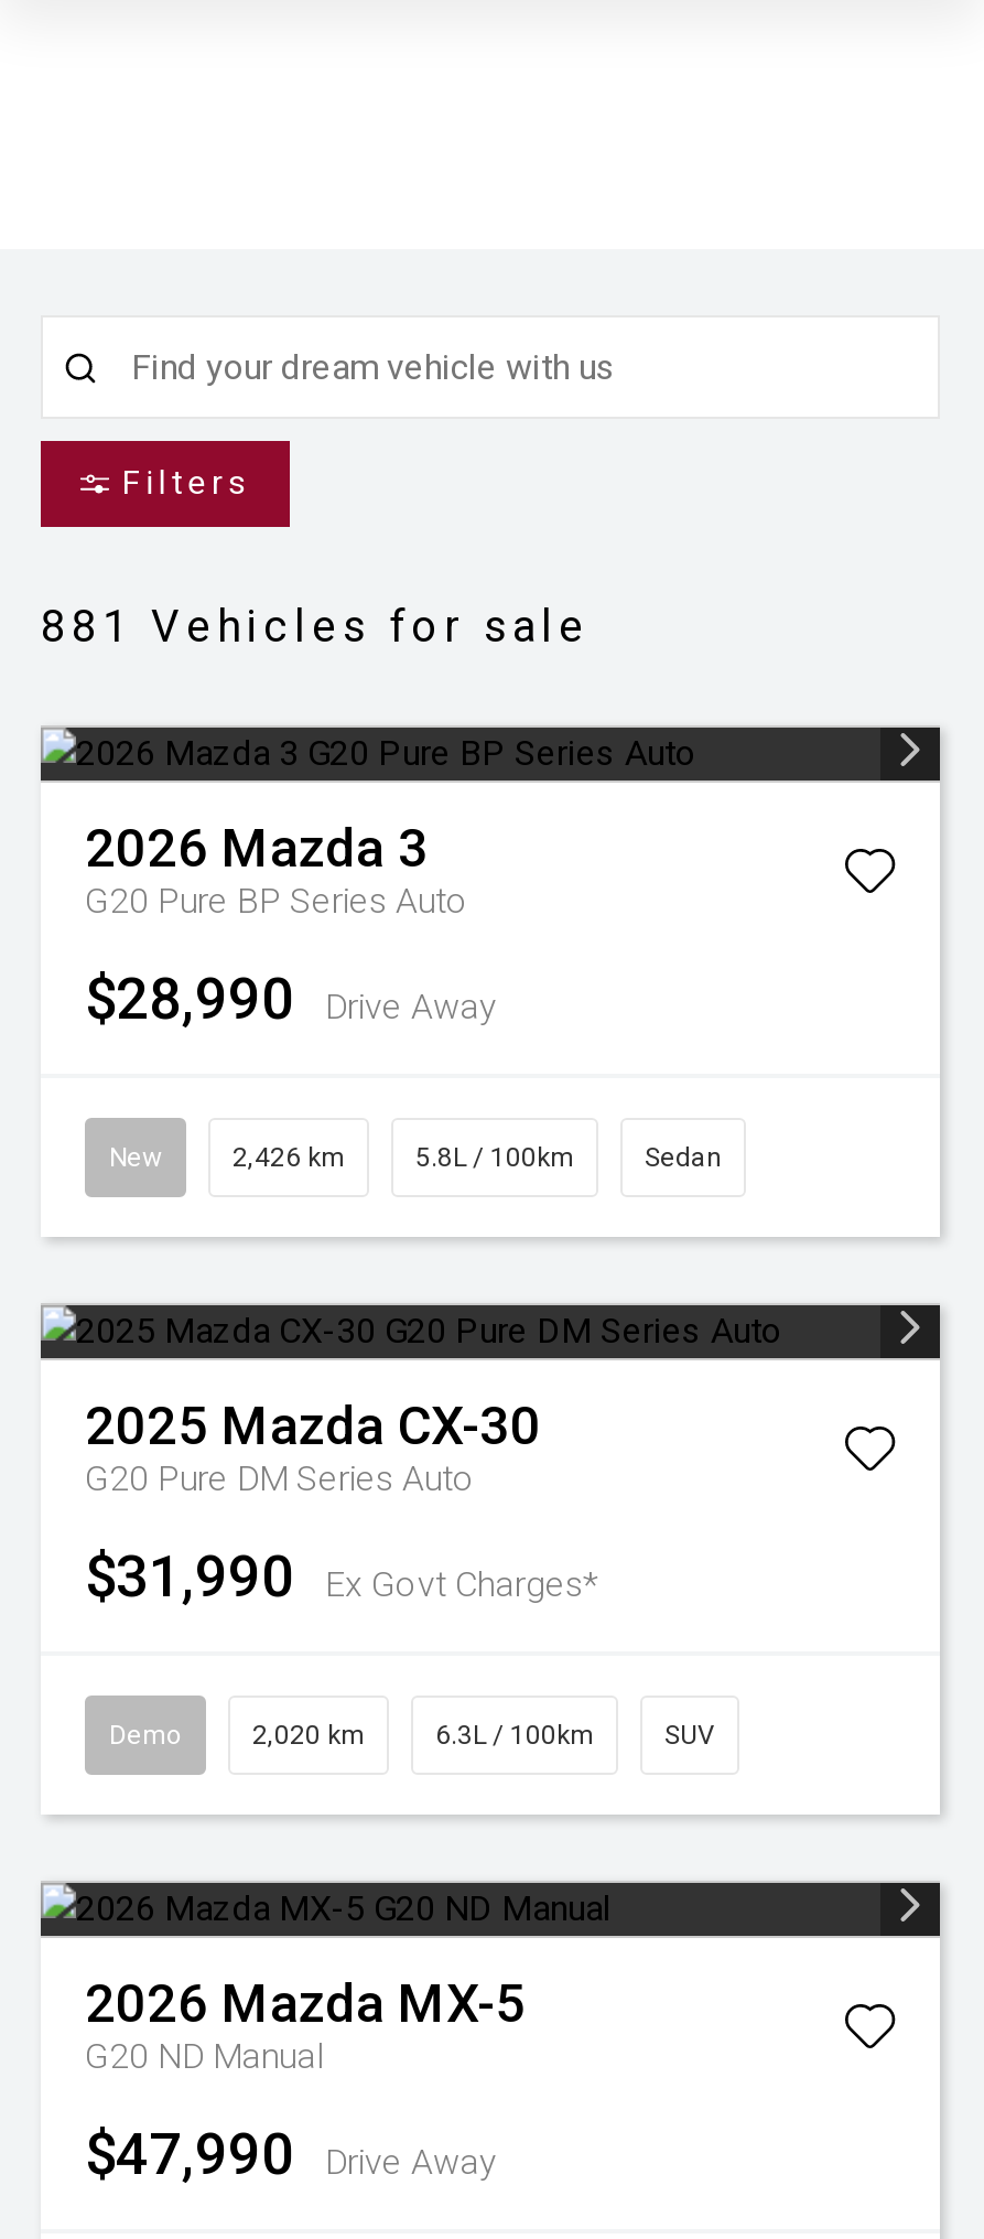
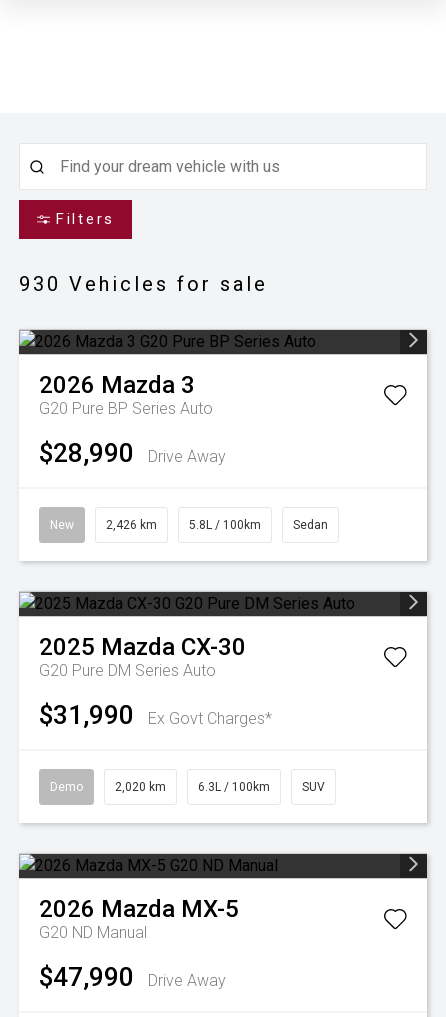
[41,600,590,653] 881 Vehicles for sale -> [19,272,268,296] 930 Vehicles for sale

